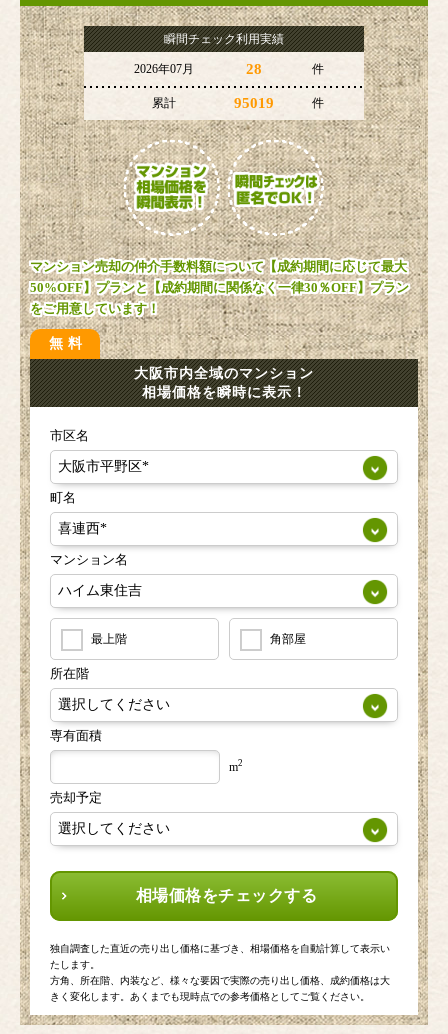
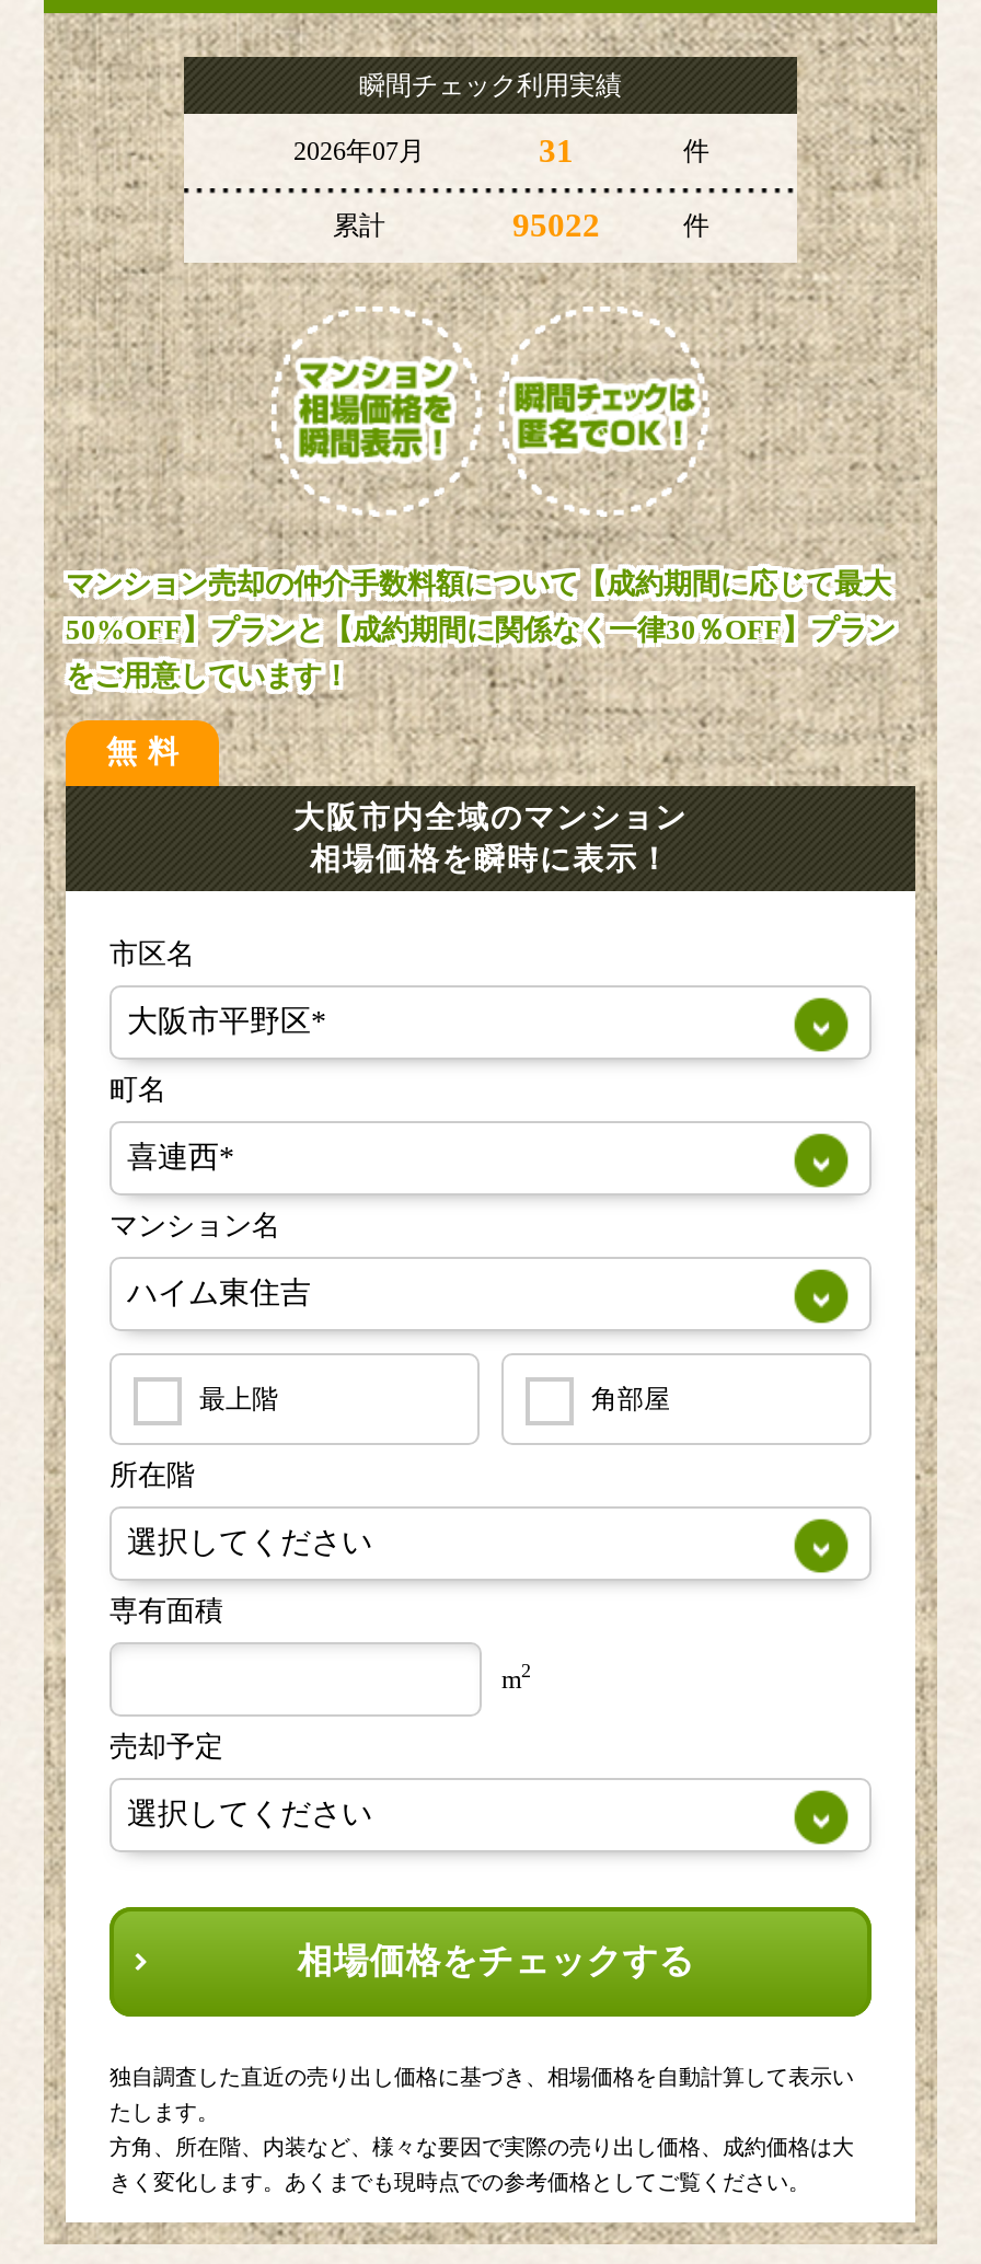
[246,60,262,77] 28 -> [539,131,574,168] 31
[234,94,274,111] 95019 -> [512,205,600,242] 95022

